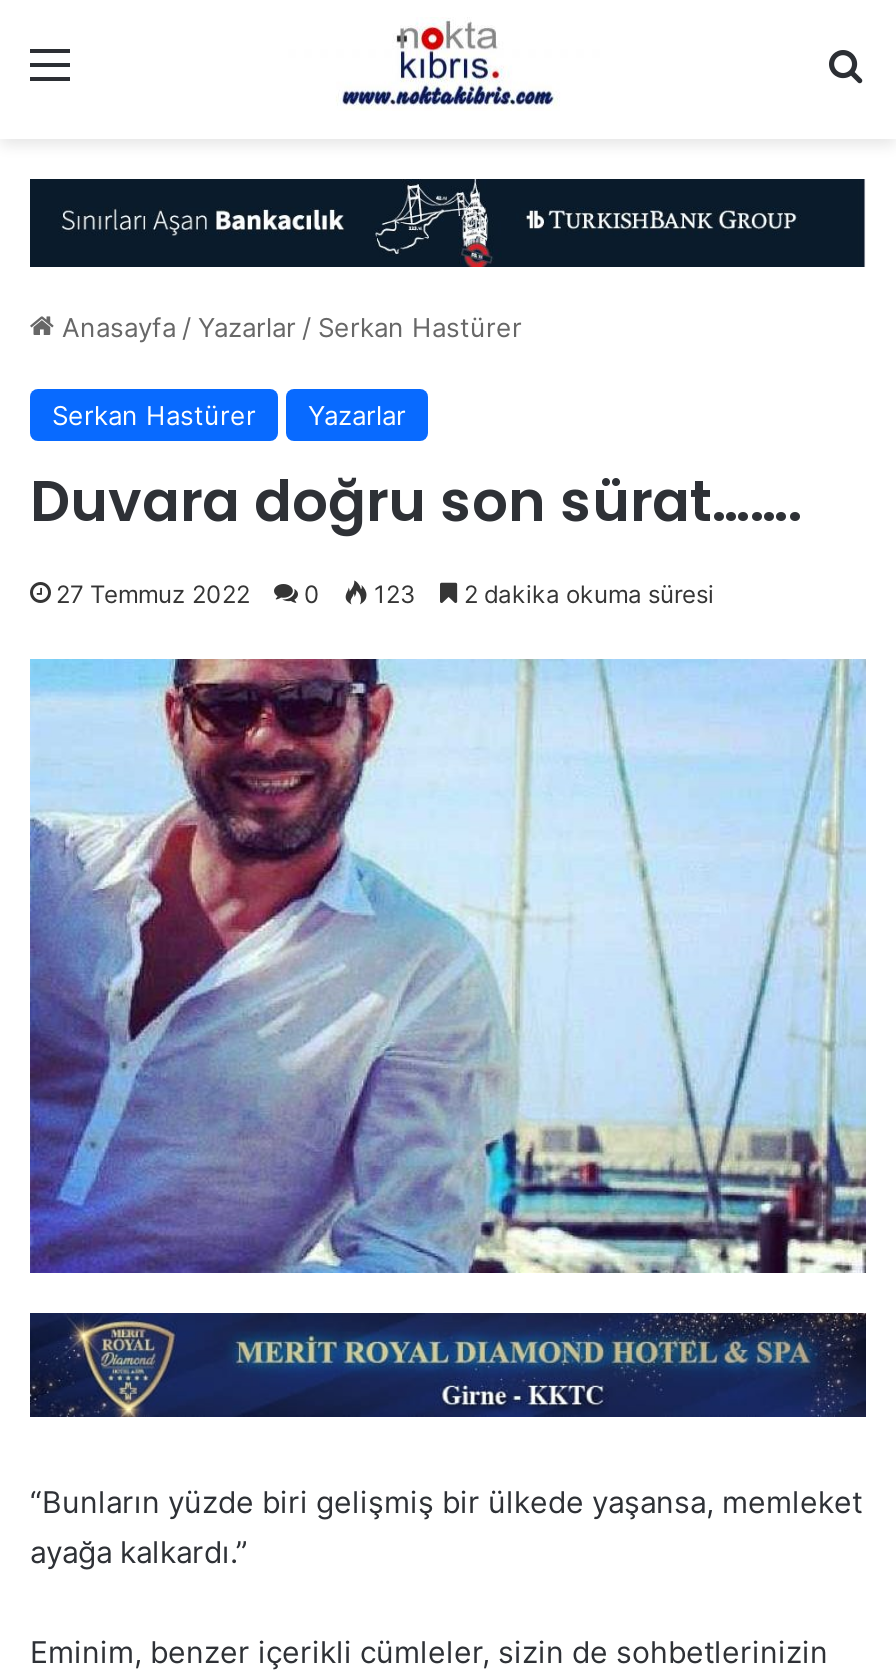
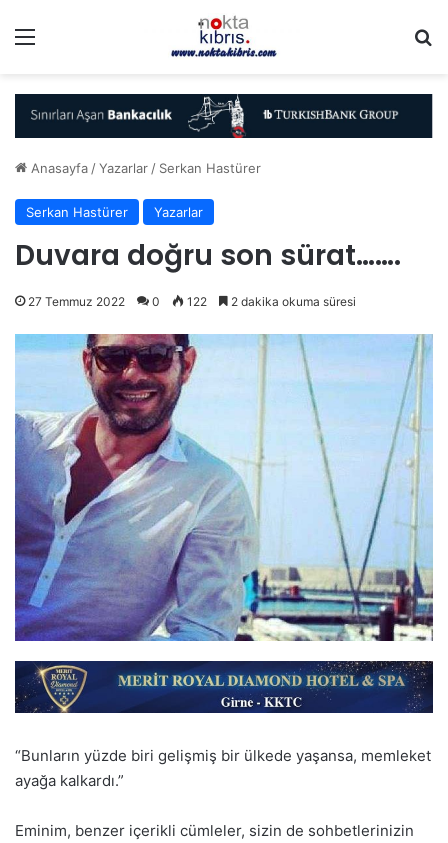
[56,579,714,609] 27 Temmuz 2022 0 123 2 dakika okuma süresi -> [28,294,356,309] 27 Temmuz 2022 0 122 2 dakika okuma süresi

